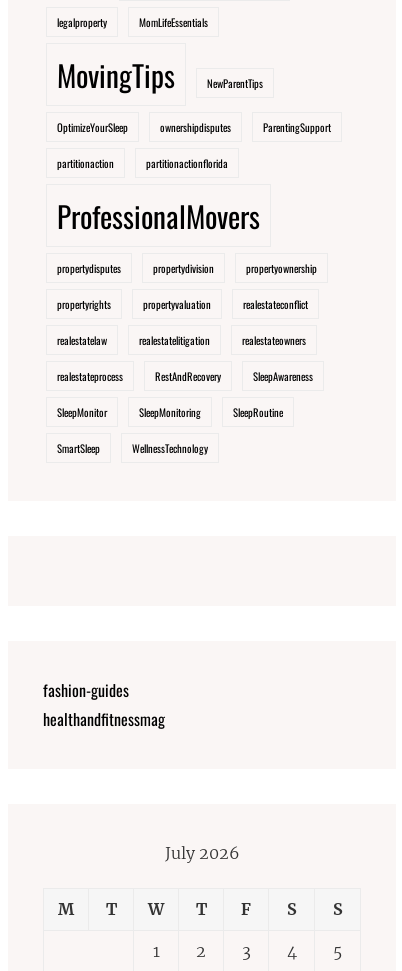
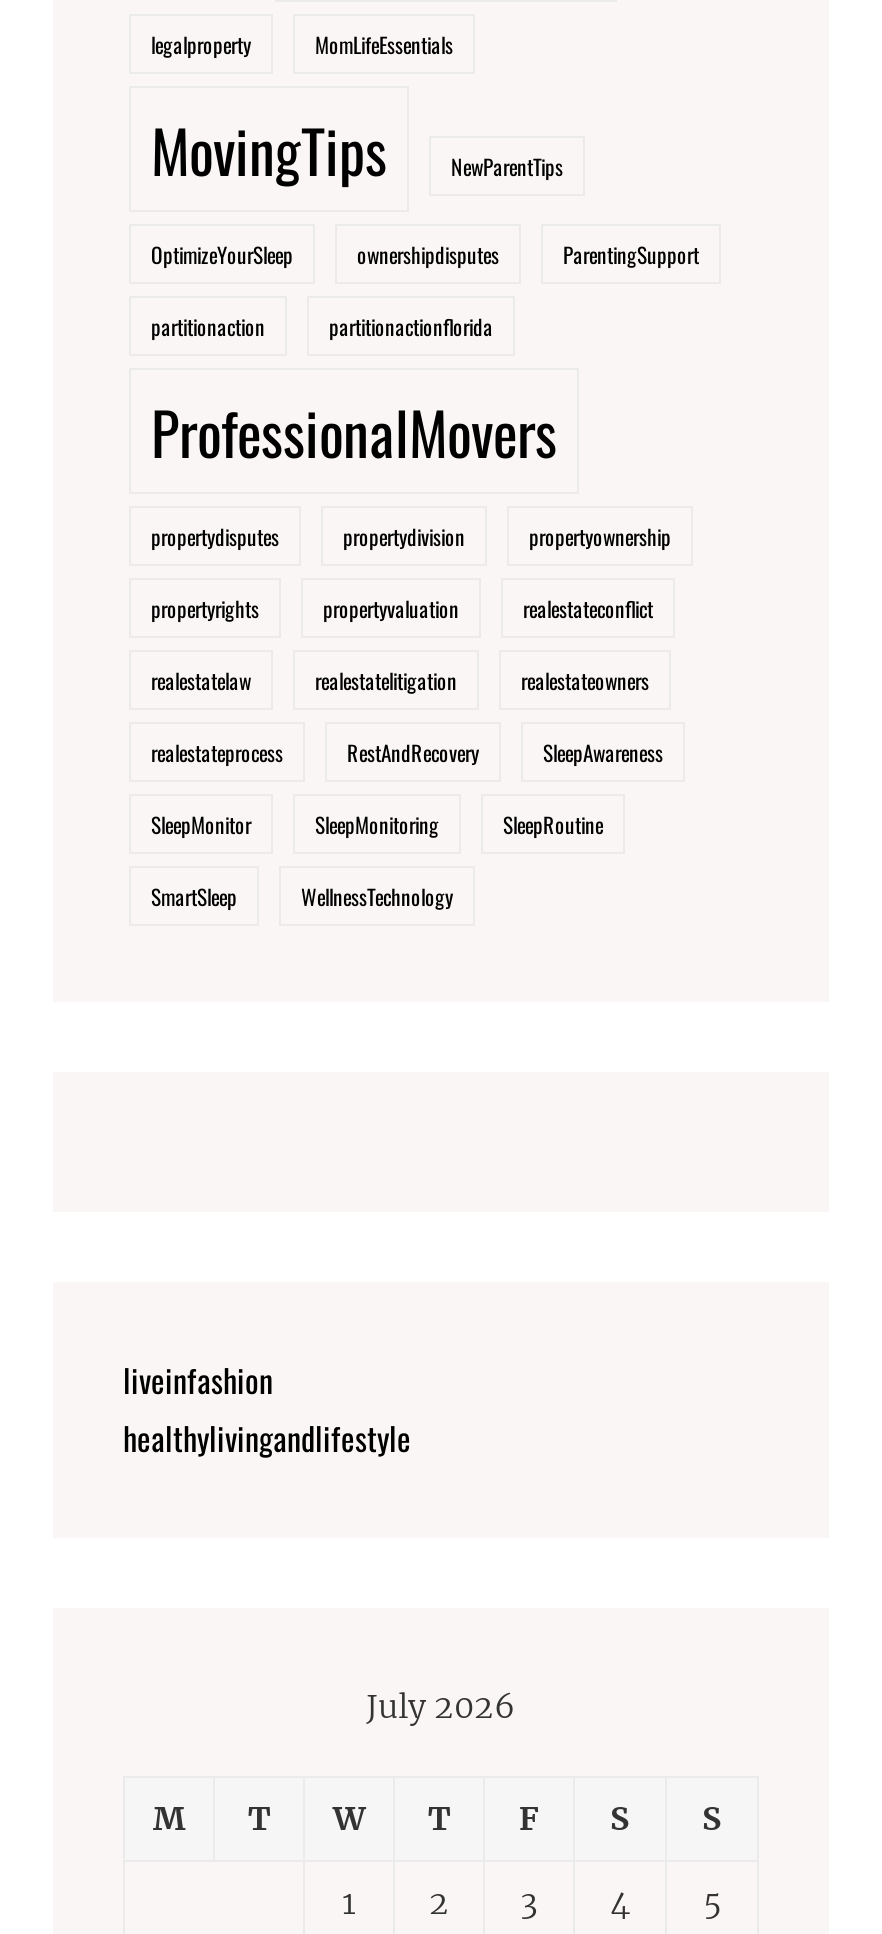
[43,678,165,731] fashion-guides | healthandfitnessmag -> [123,1356,411,1462] liveinfashion | healthylivingandlifestyle

